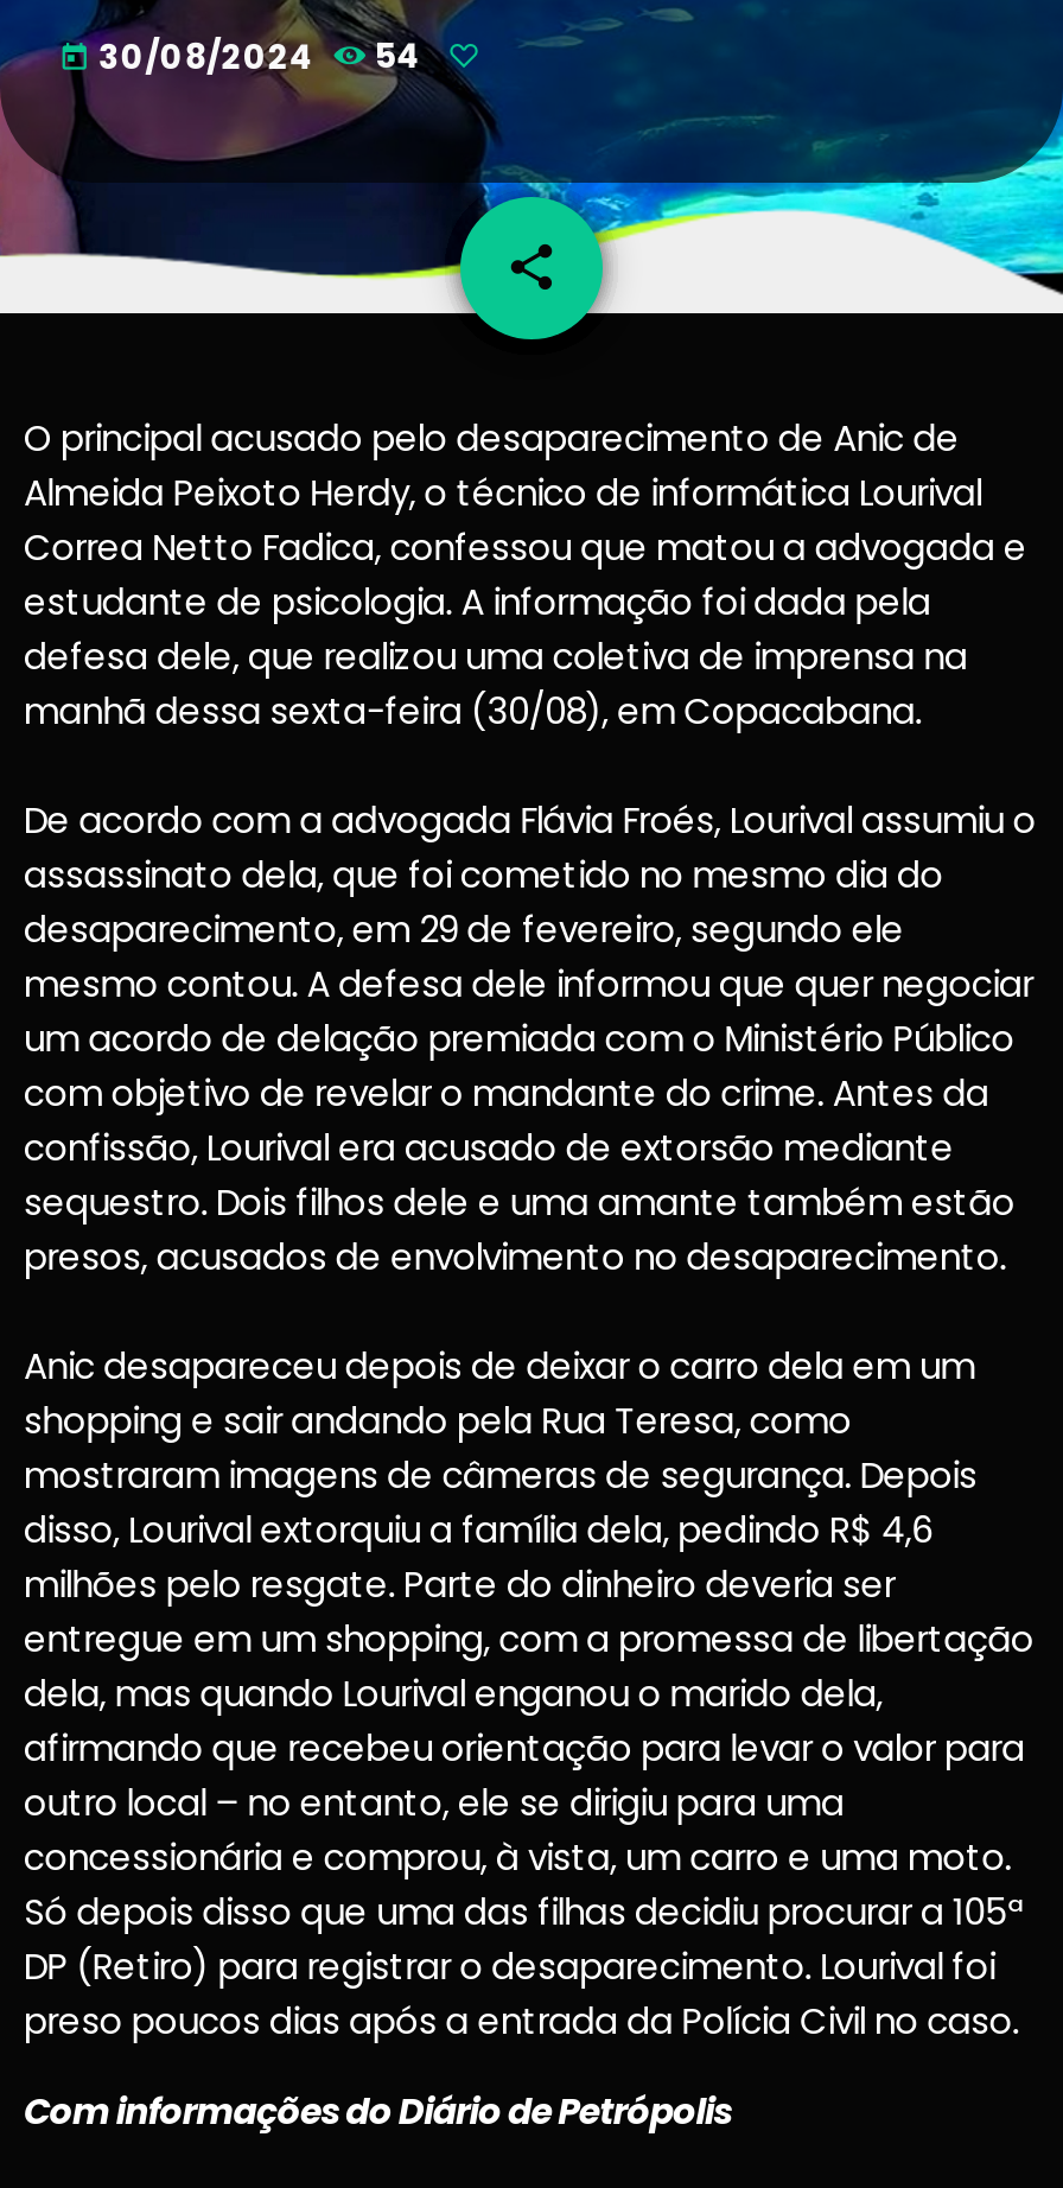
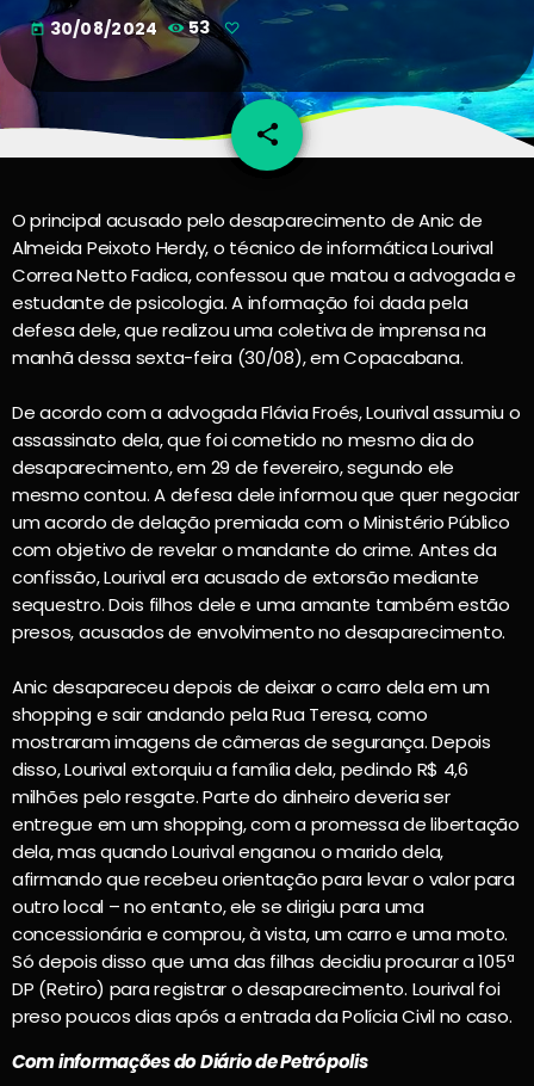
[375,33,429,80] 54 -> [188,16,214,40] 53

